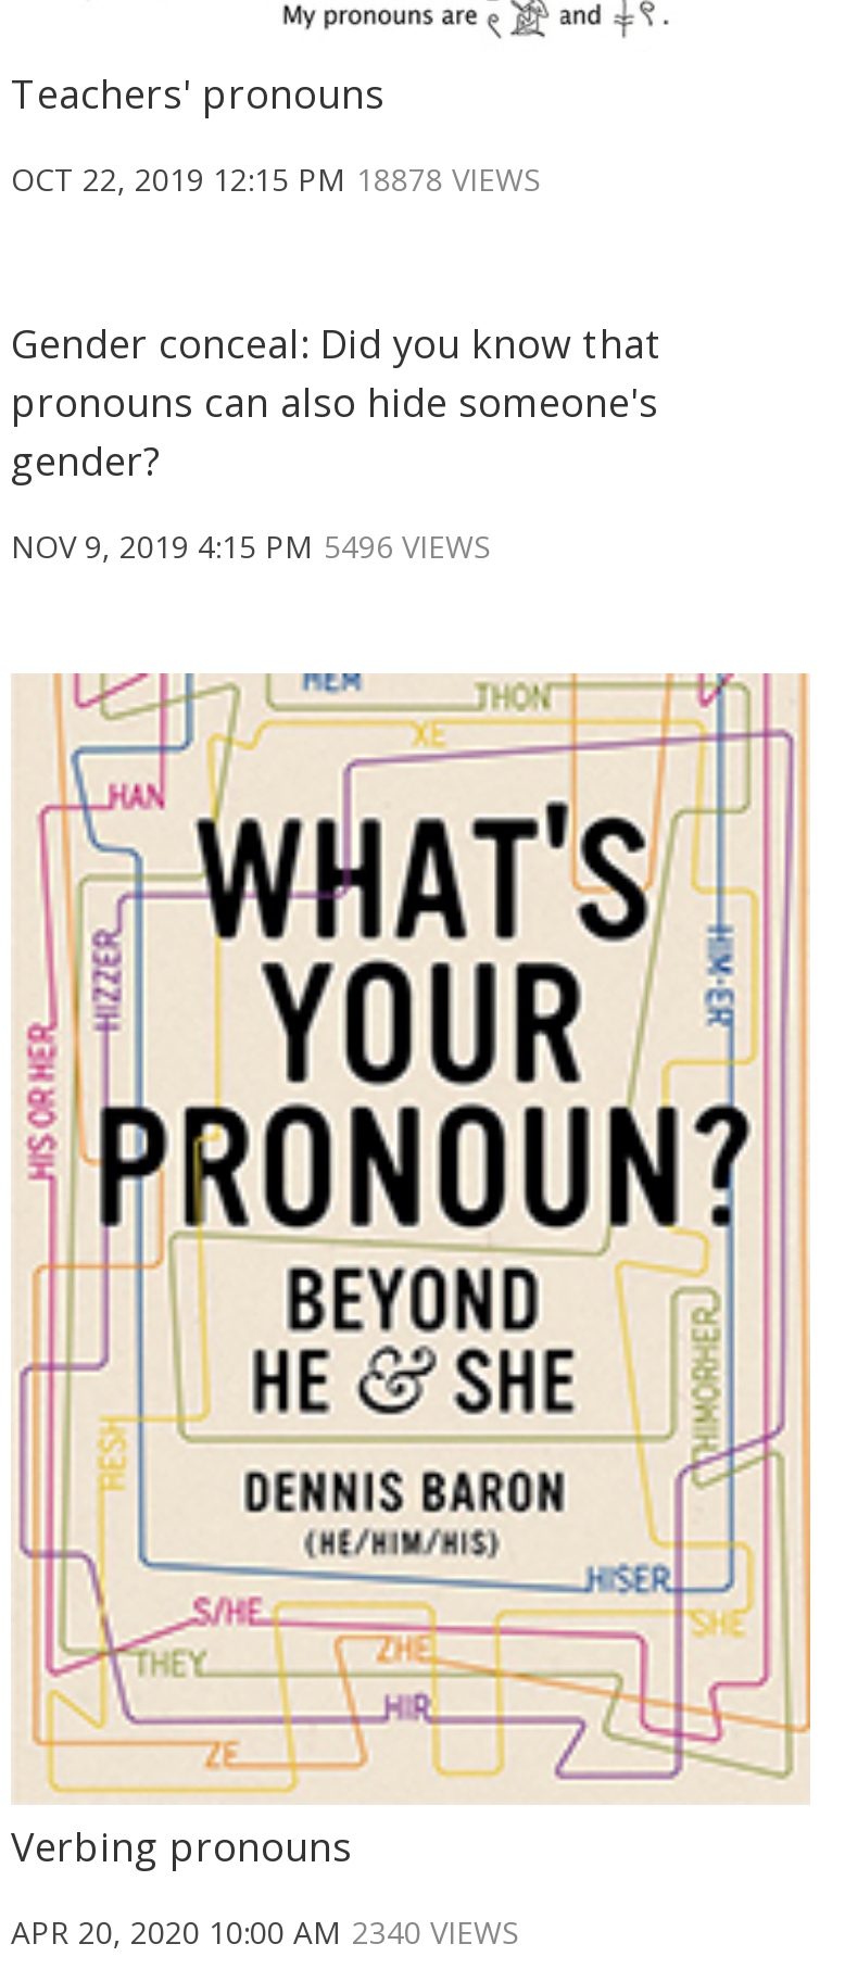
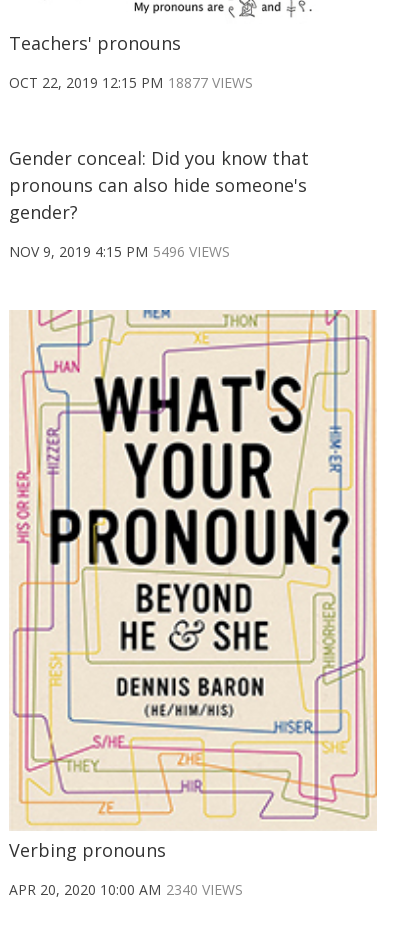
[11,158,541,200] OCT 22, 2019 12:15 PM 18878 VIEWS -> [9,73,253,92] OCT 22, 2019 12:15 PM 18877 VIEWS

